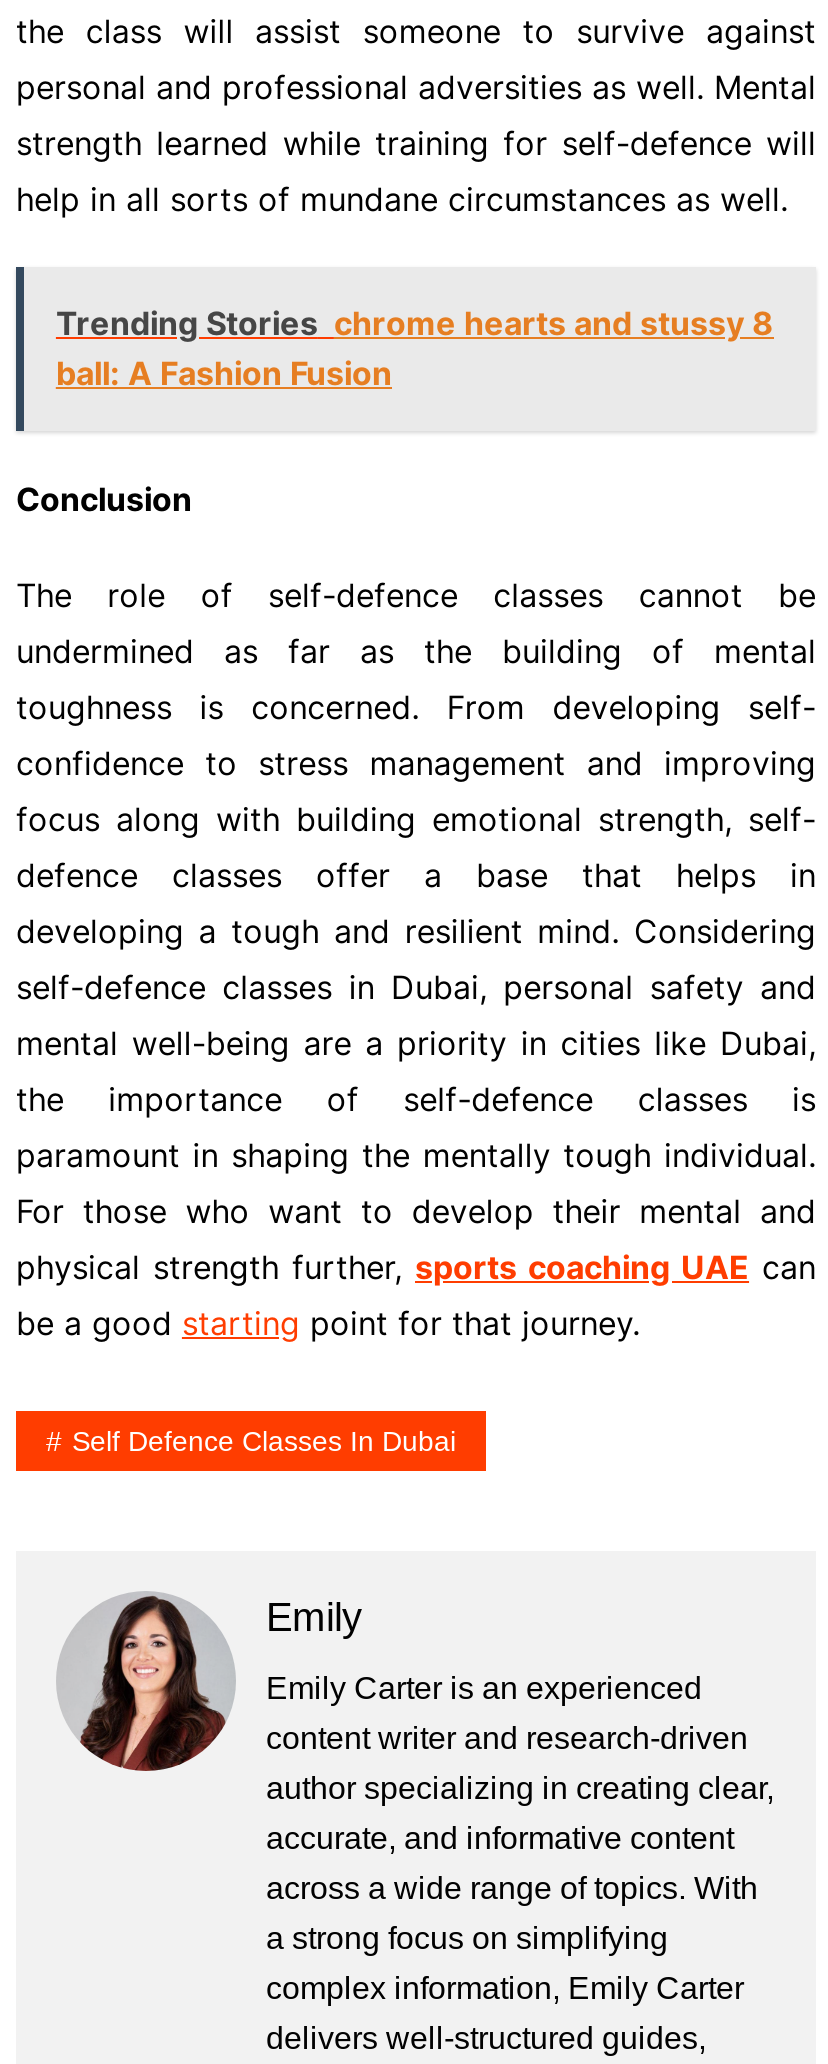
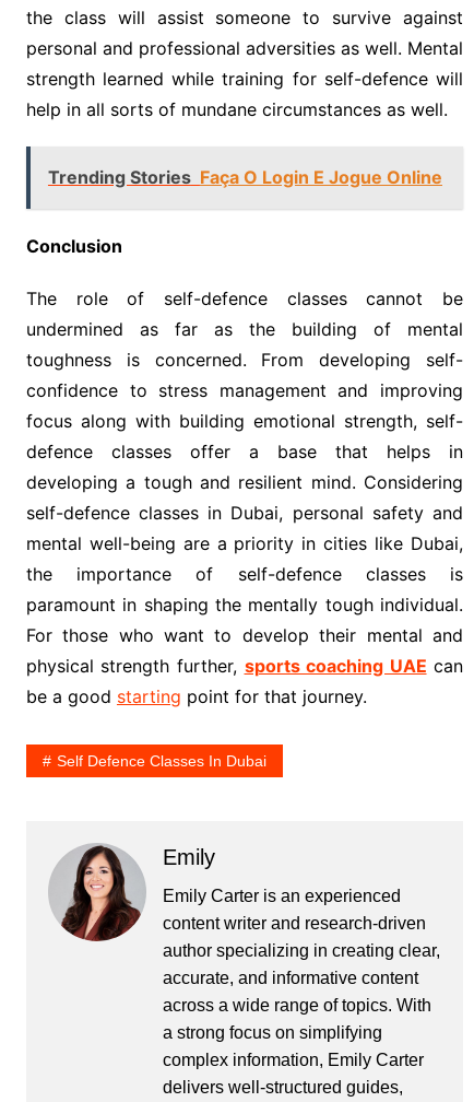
[56,303,774,393] Trending Stories chrome hearts and stussy 8 | ball: A Fashion Fusion -> [48,166,442,188] Trending Stories Faça O Login E Jogue Online

